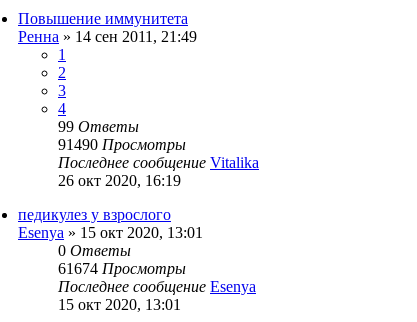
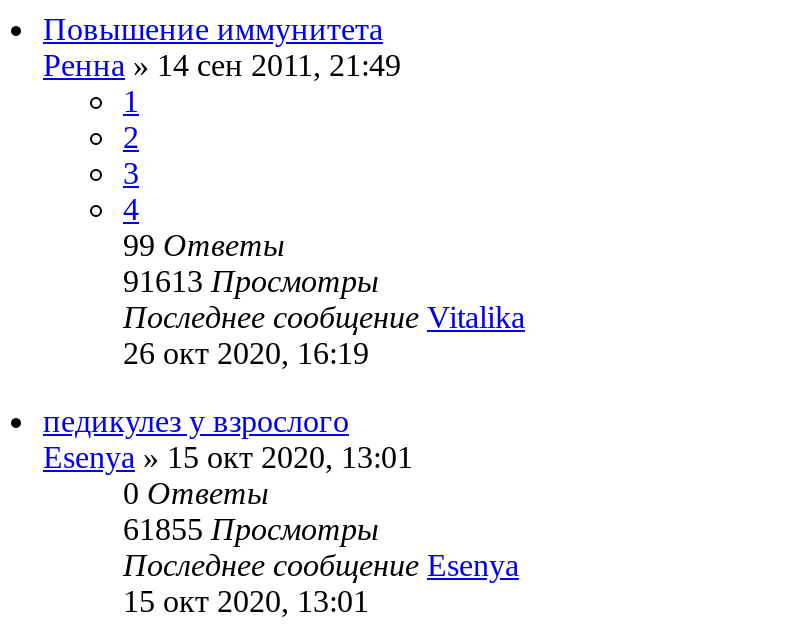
[58,136,186,153] 91490 Просмотры -> [123,265,379,299] 91613 Просмотры
[58,260,186,277] 61674 Просмотры -> [123,513,379,547] 61855 Просмотры

